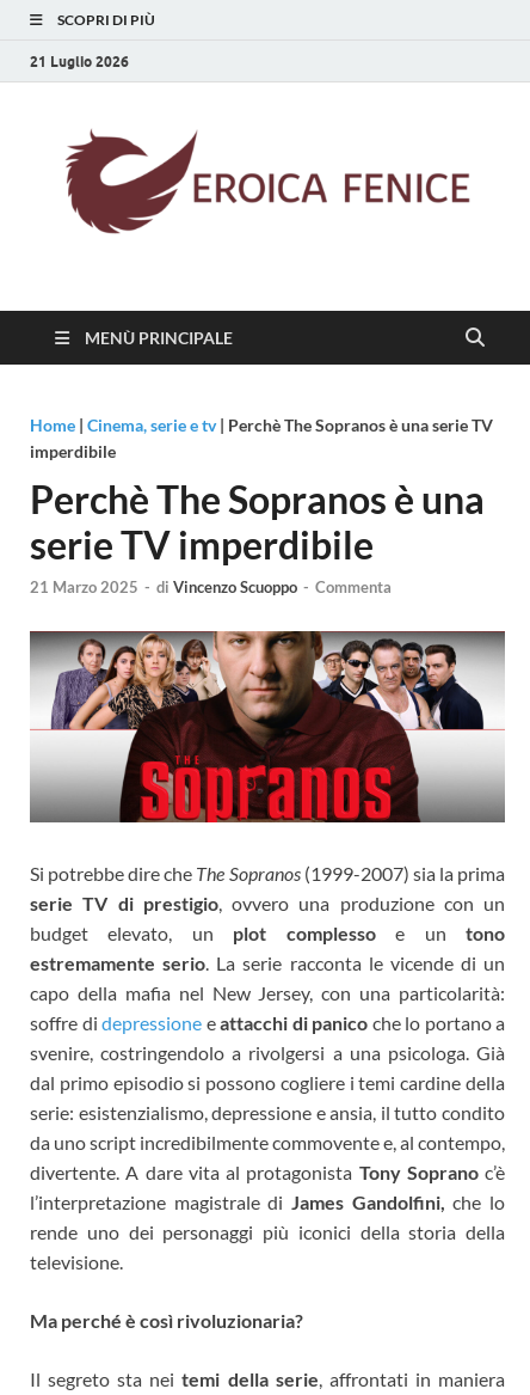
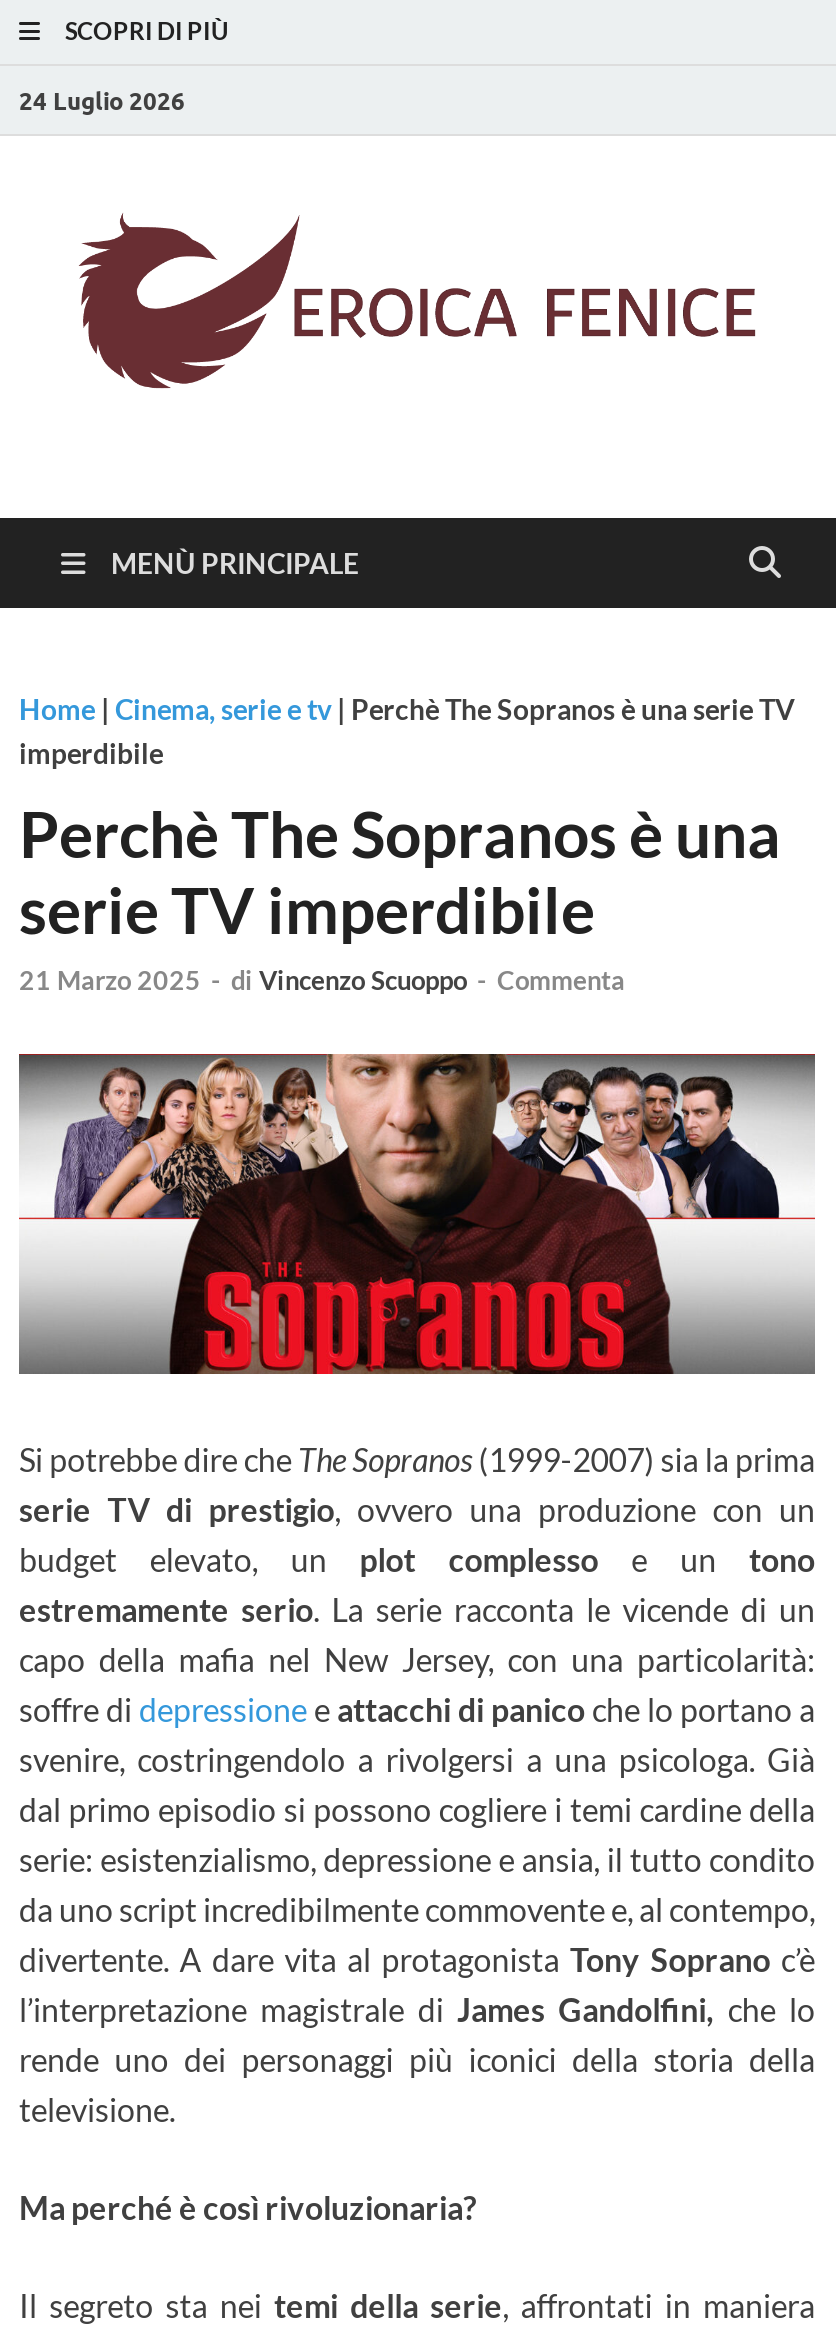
[30,52,129,70] 21 Luglio 2026 -> [19,85,185,115] 24 Luglio 2026

